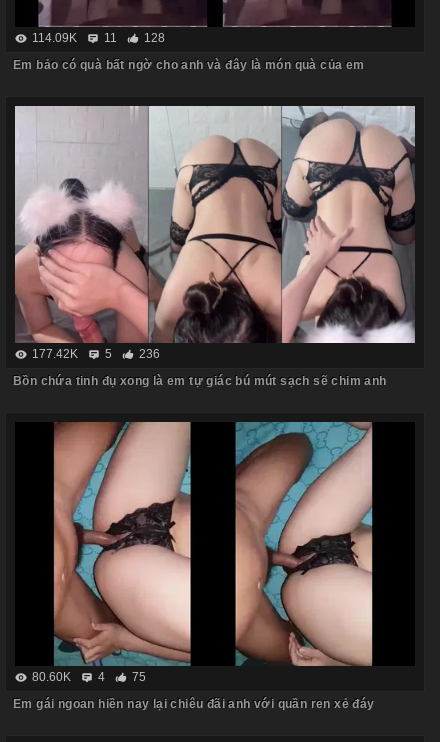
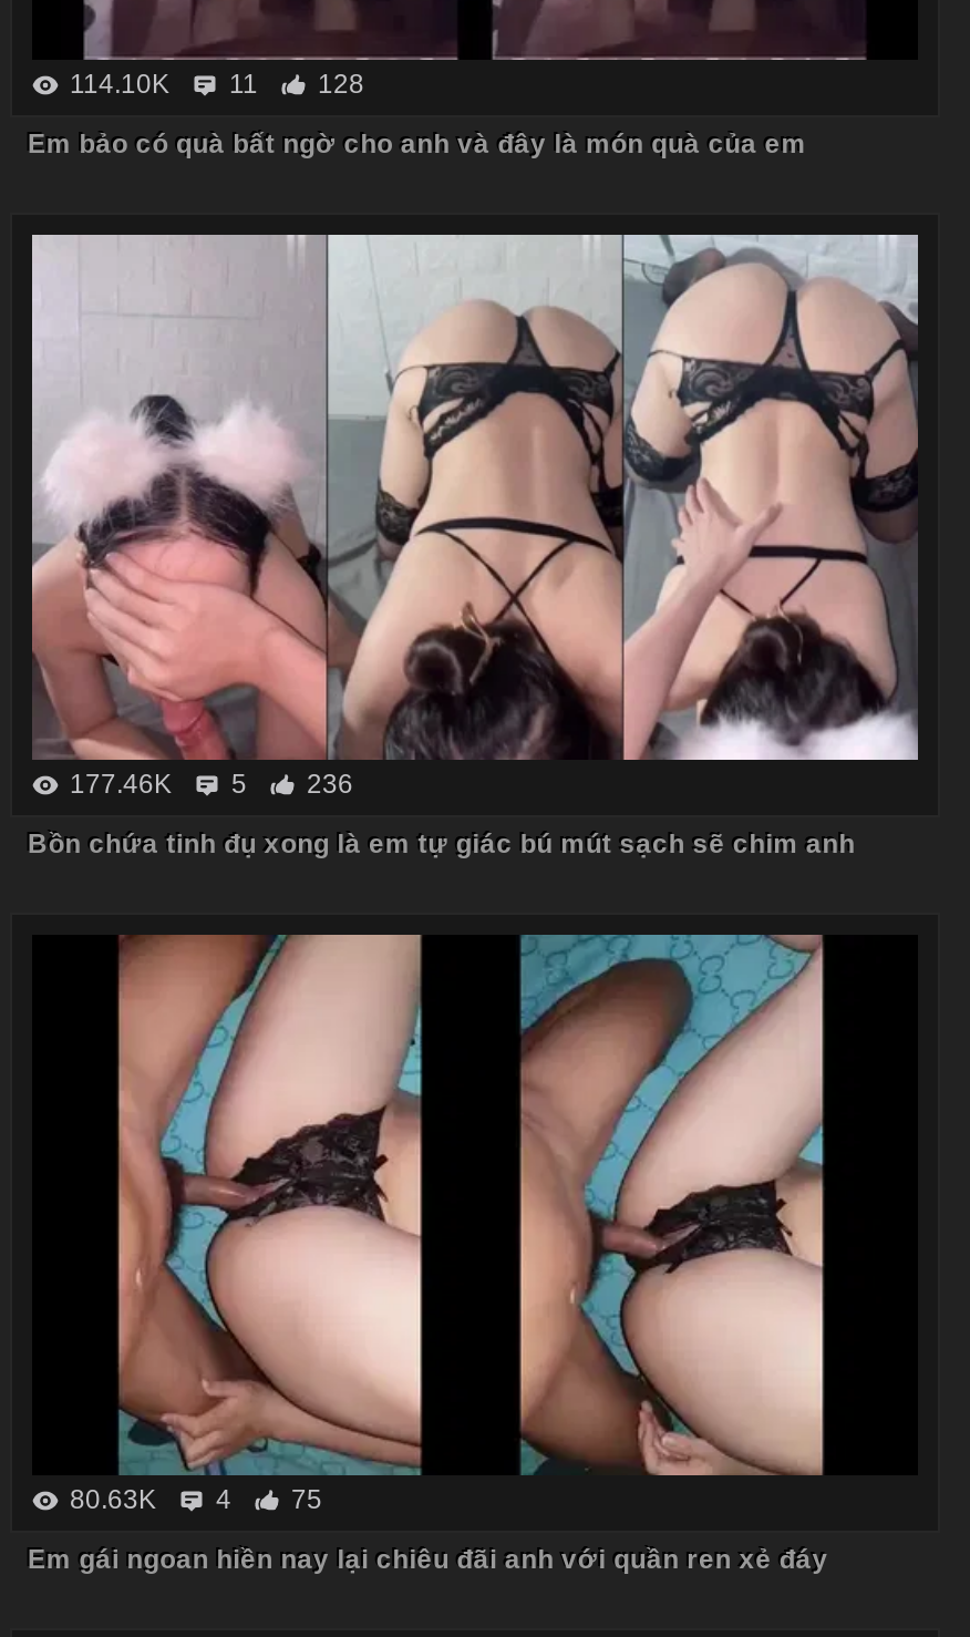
[32,31,165,45] 114.09K 11 128 -> [70,68,364,99] 114.10K 11 128
[32,346,160,360] 177.42K 5 236 -> [70,768,353,799] 177.46K 5 236
[32,669,146,683] 80.60K 4 75 -> [70,1483,322,1514] 80.63K 4 75

